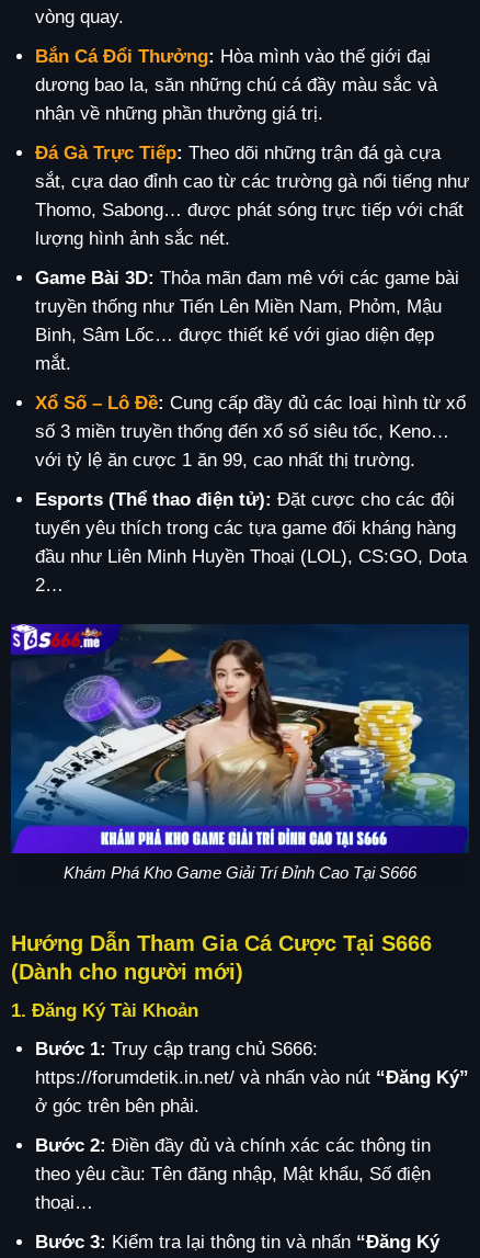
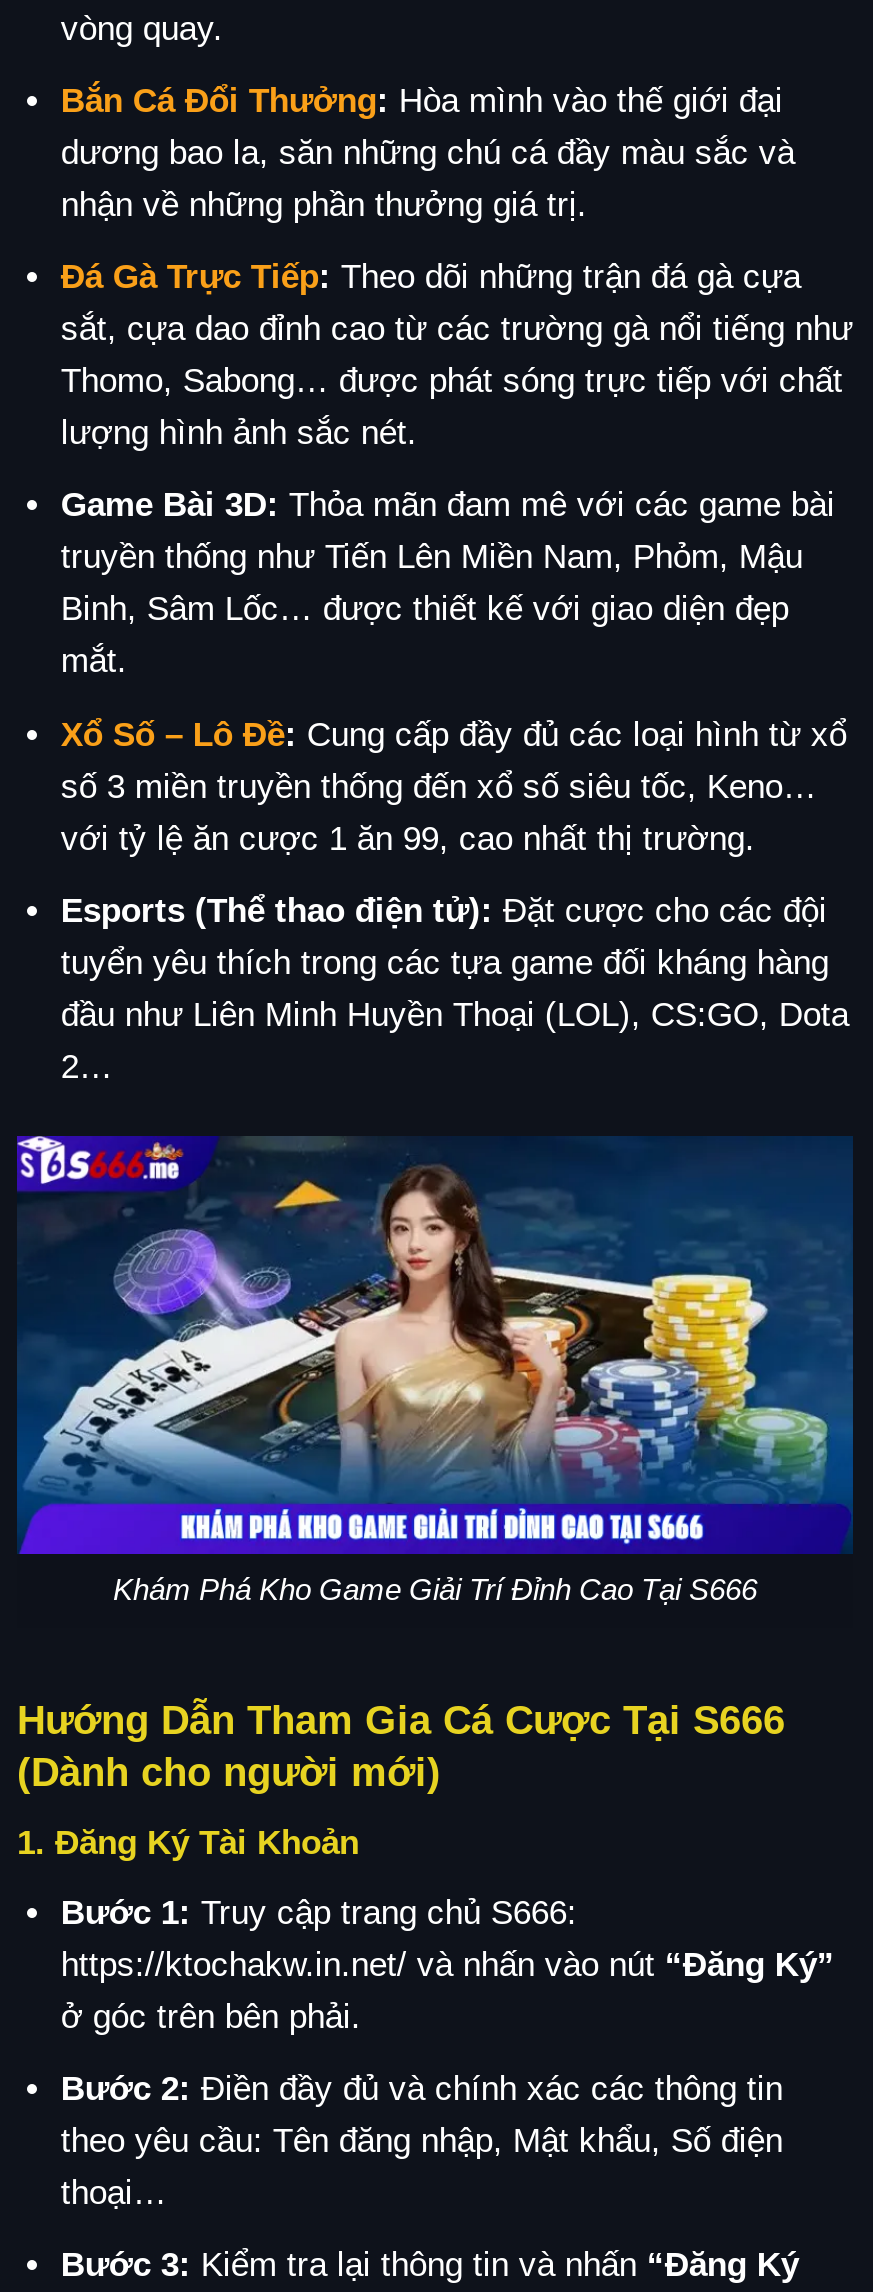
[35,1067,469,1088] https://forumdetik.in.net/ và nhấn vào nút “Đăng Ký” -> [61,1945,835,1983] https://ktochakw.in.net/ và nhấn vào nút “Đăng Ký”

